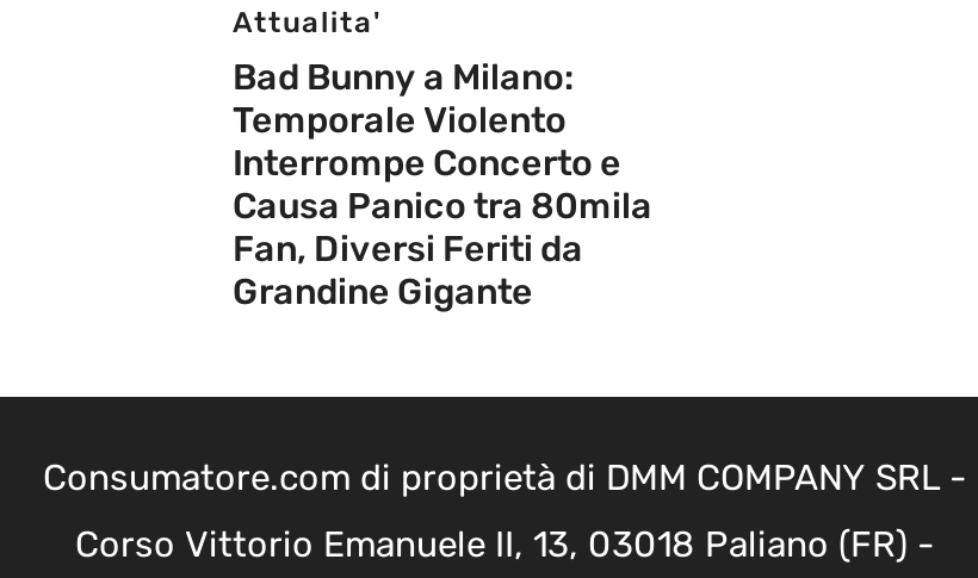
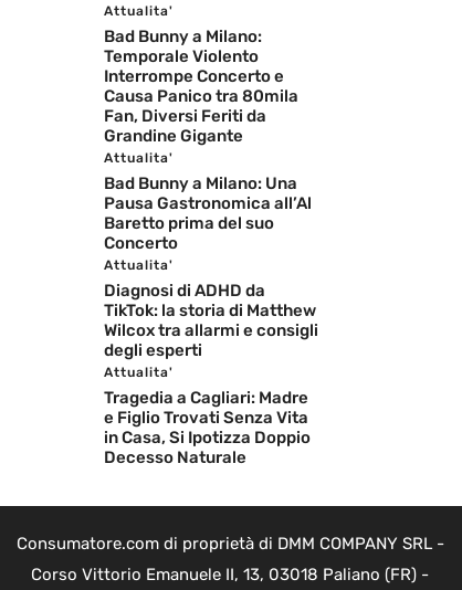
none -> [104,150,318,467] Attualita' | Bad Bunny a Milano: Una | Pausa Gastronomica all’Al | Baretto prima del suo | Concerto | Attualita' | Diagnosi di ADHD da | TikTok: la storia di Matthew | Wilcox tra allarmi e consigli | degli esperti | Attualita' | Tragedia a Cagliari: Madre | e Figlio Trovati Senza Vita | in Casa, Si Ipotizza Doppio | Decesso Naturale

